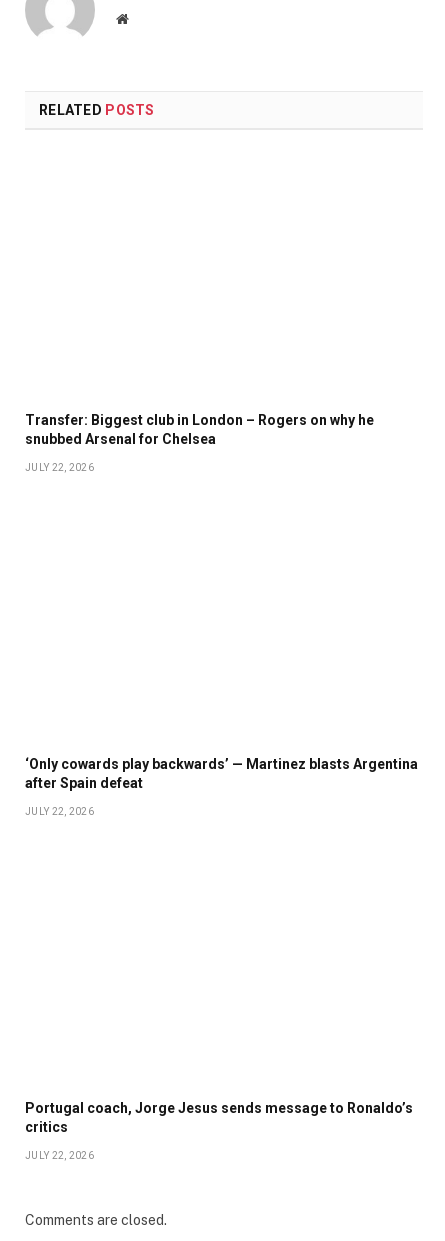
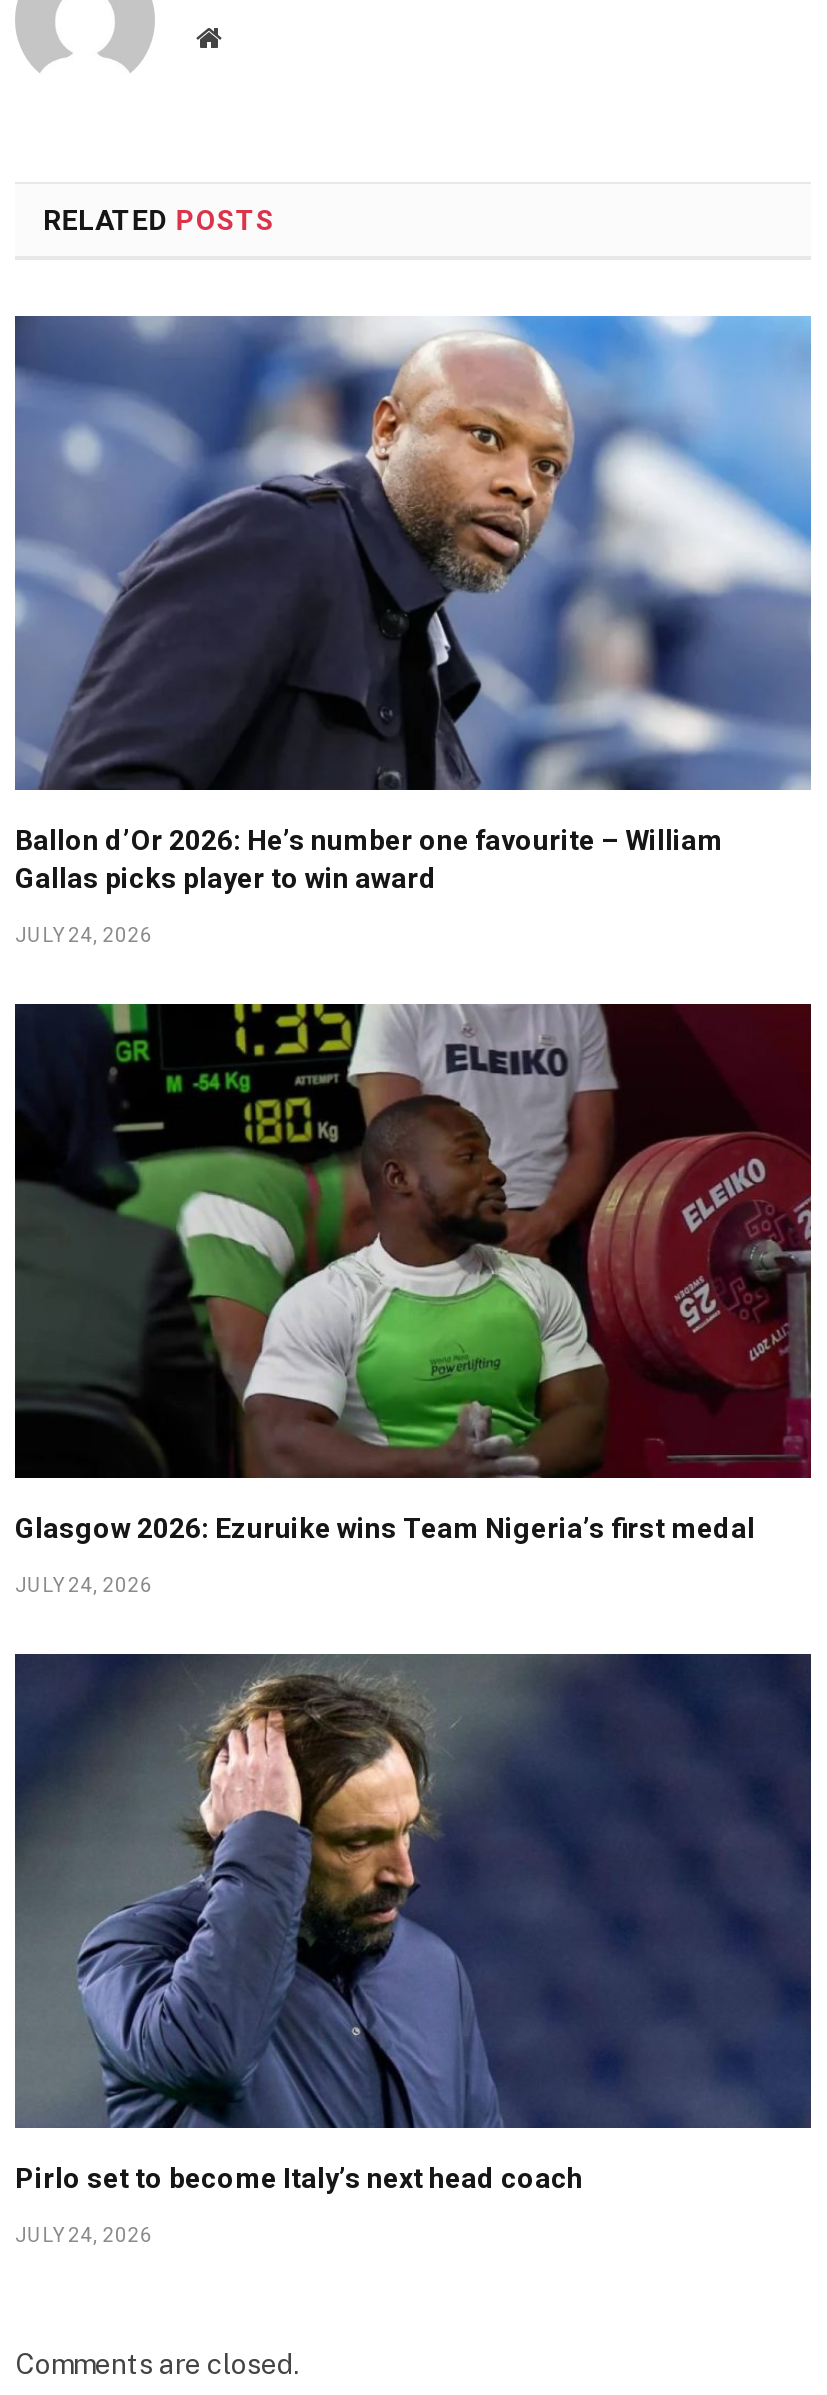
none -> [13,314,813,792] [image]
none -> [13,1002,813,1420] [image]
none -> [13,1652,813,2108] [image]
[25,412,374,447] Transfer: Biggest club in London – Rogers on why he | snubbed Arsenal for Chelsea -> [15,824,723,894] Ballon d’Or 2026: He’s number one favourite – William | Gallas picks player to win award
[25,462,94,473] JULY 22, 2026 -> [15,924,153,946] JULY 24, 2026
[25,756,418,791] ‘Only cowards play backwards’ — Martinez blasts Argentina | after Spain defeat -> [15,1512,755,1544] Glasgow 2026: Ezuruike wins Team Nigeria’s first medal
[25,806,94,817] JULY 22, 2026 -> [15,1574,153,1596] JULY 24, 2026
[25,1100,413,1135] Portugal coach, Jorge Jesus sends message to Ronaldo’s | critics -> [15,2162,583,2194] Pirlo set to become Italy’s next head coach
[25,1150,94,1161] JULY 22, 2026 -> [15,2224,153,2246] JULY 24, 2026

